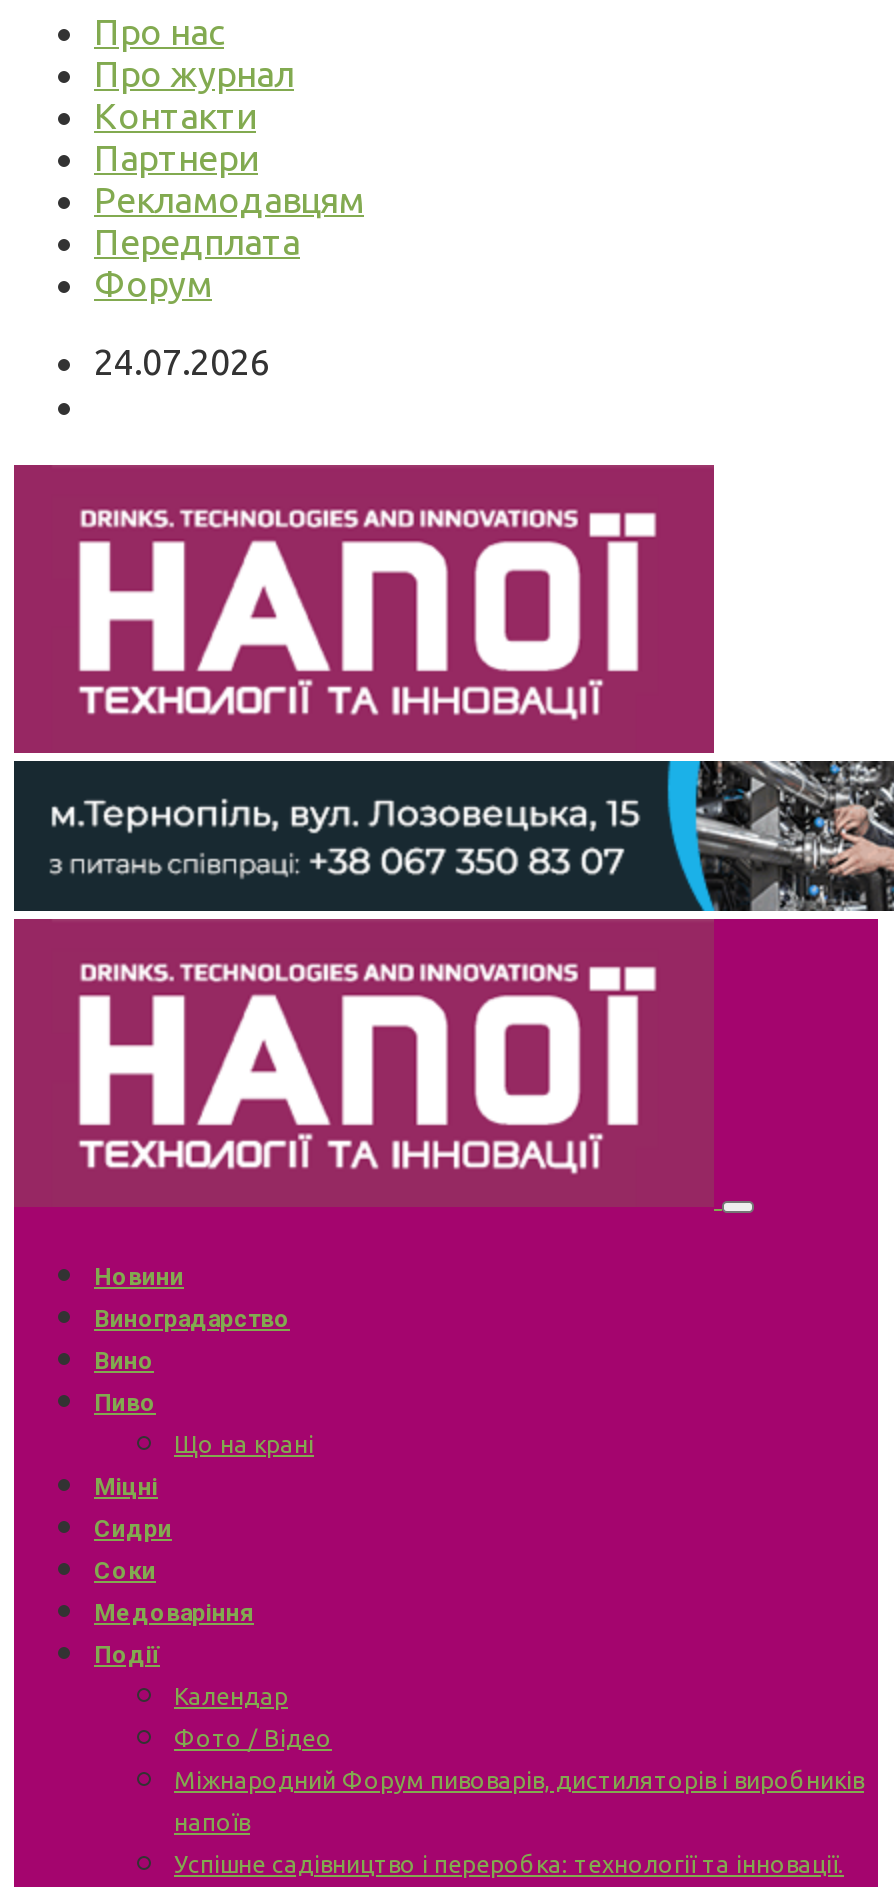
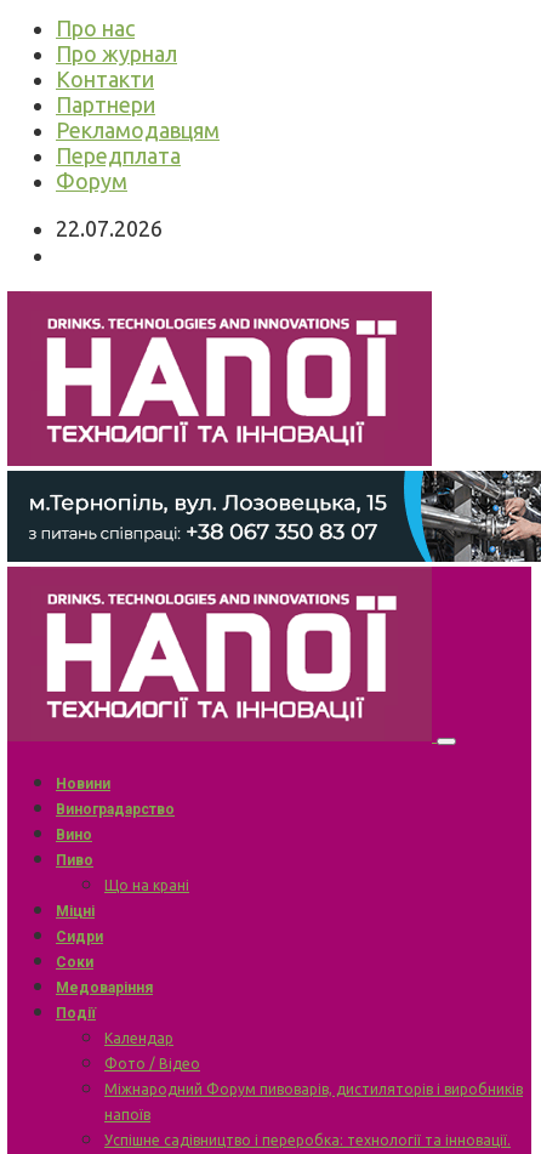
[94,341,270,381] 24.07.2026 -> [56,216,163,240] 22.07.2026

